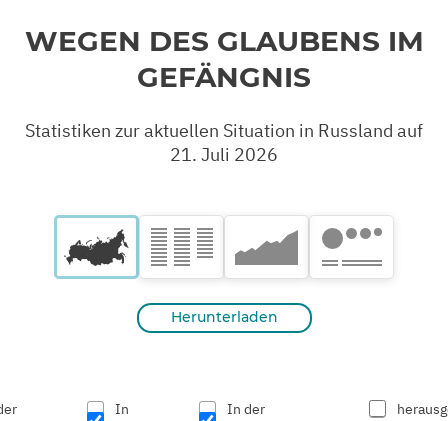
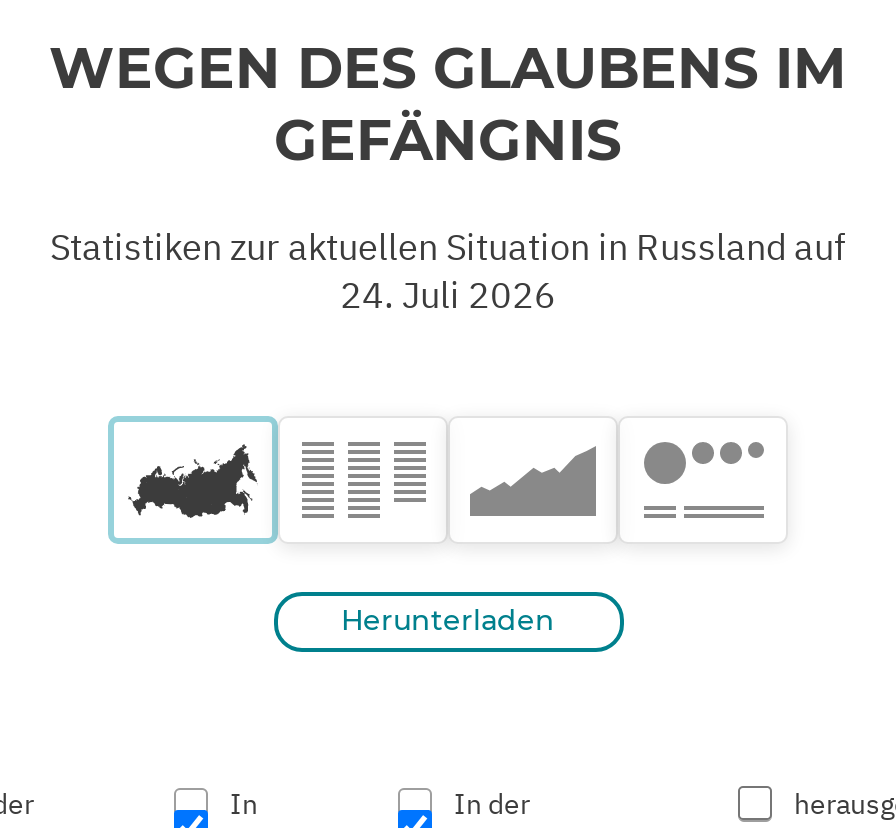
[170,143,278,166] 21. Juli 2026 -> [340,272,556,318] 24. Juli 2026

